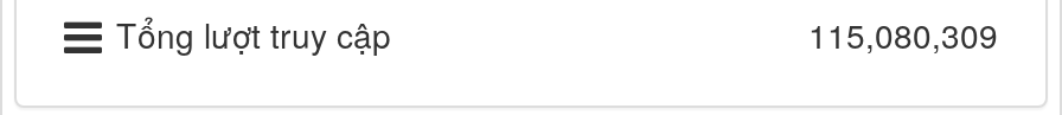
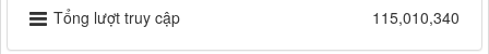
[808,11,998,58] 115,080,309 -> [372,6,460,28] 115,010,340

